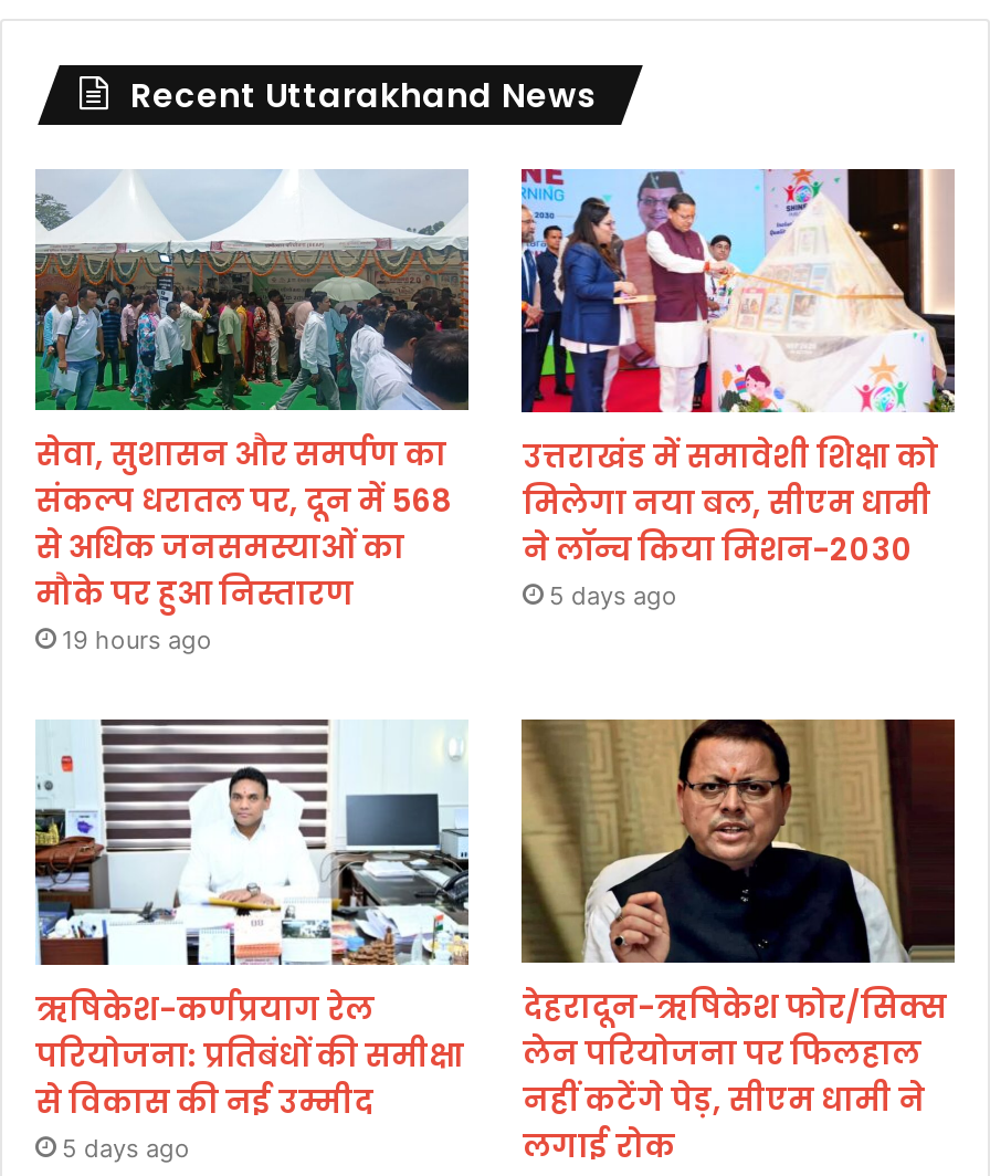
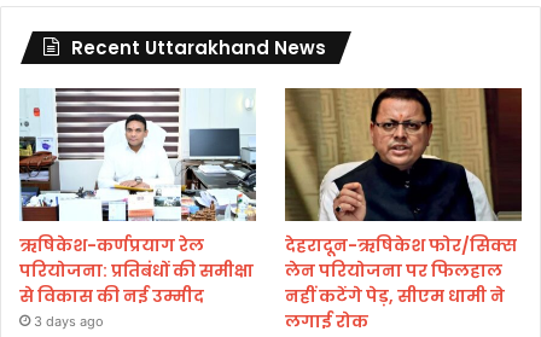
[33,168,471,656] [image] | सेवा, सुशासन और समर्पण का | संकल्प धरातल पर, दून में 568 | से अधिक जनसमस्याओं का | मौके पर हुआ निस्तारण | 19 hours ago -> none
[519,168,955,610] [image] | उत्तराखंड में समावेशी शिक्षा को | मिलेगा नया बल, सीएम धामी | ने लॉन्च किया मिशन-2030 | 5 days ago -> none
[62,1132,190,1163] 5 days ago -> [34,313,104,330] 3 days ago

